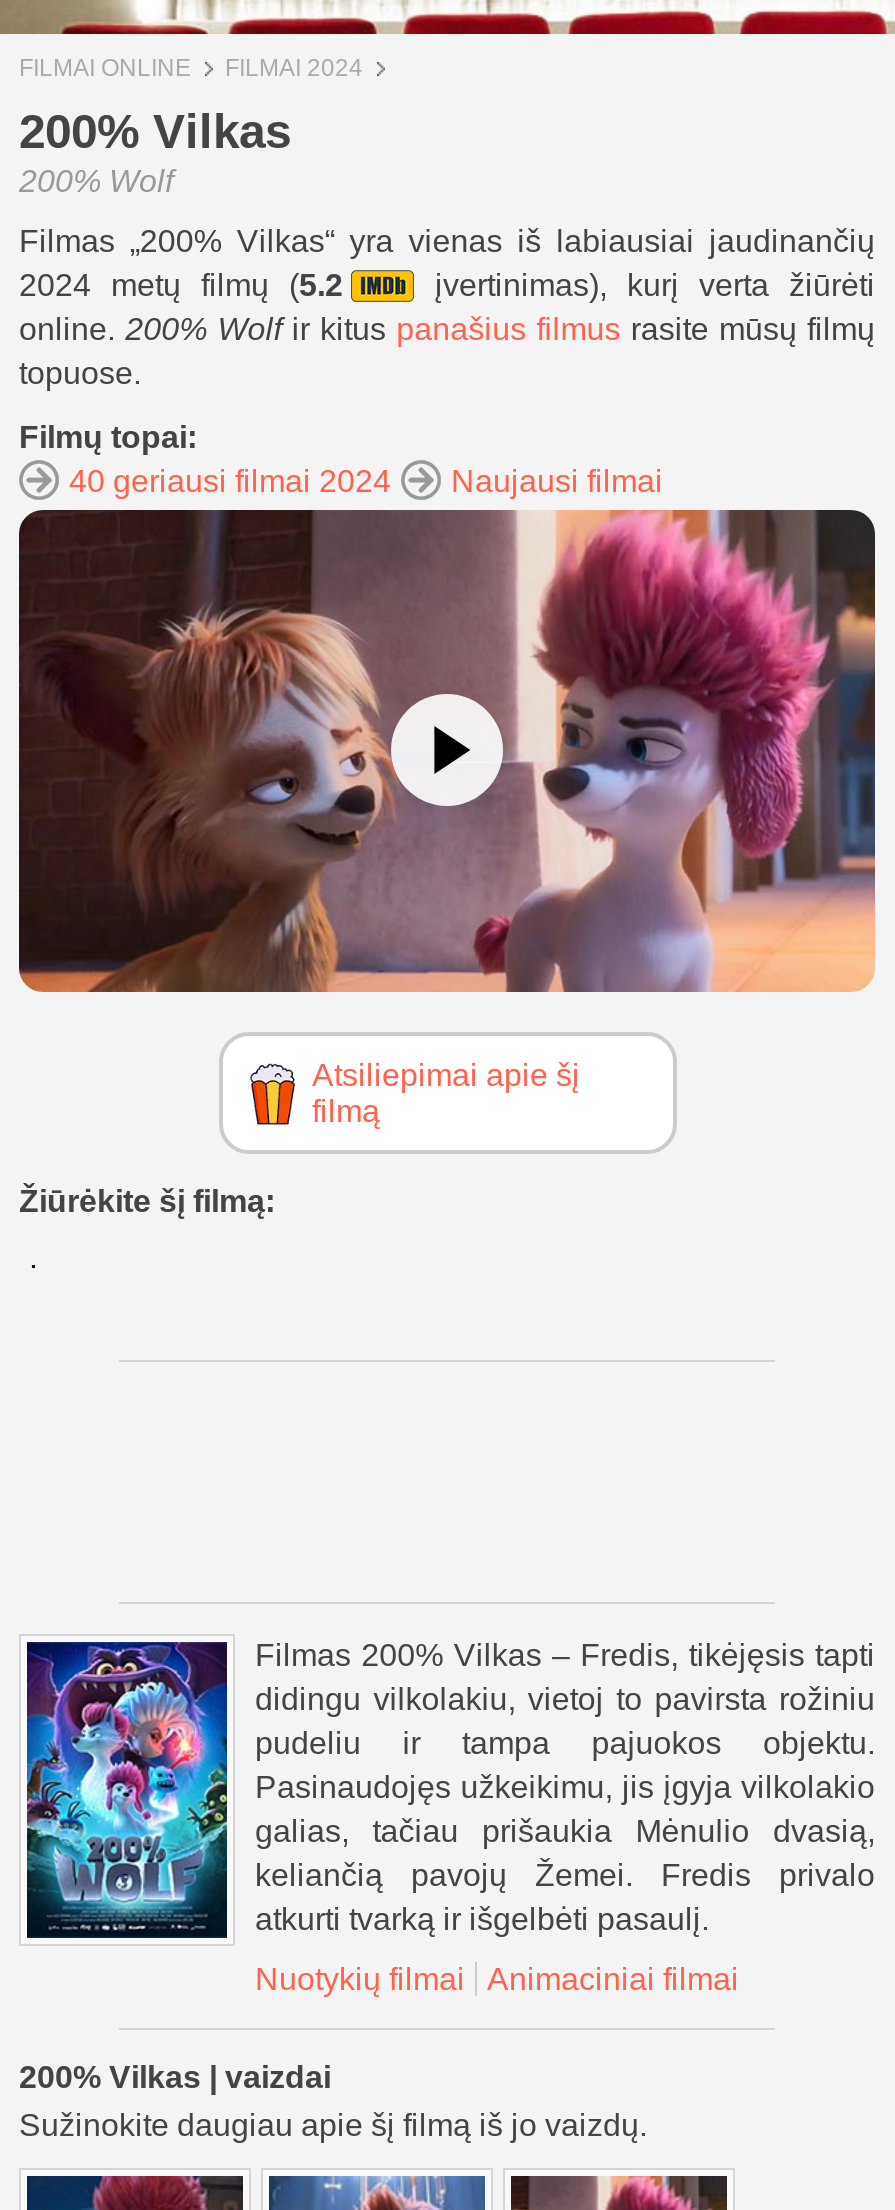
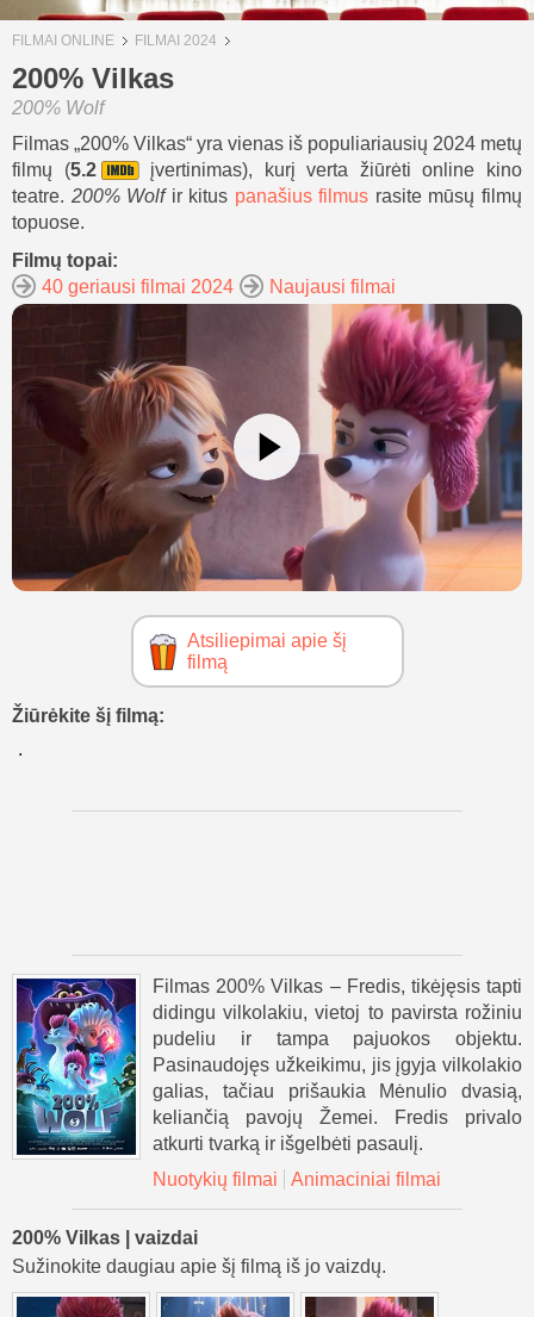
[19,224,875,346] Filmas „200% Vilkas“ yra vienas iš labiausiai jaudinančių | 2024 metų filmų (5.2 | įvertinimas), kurį verta žiūrėti | online. 200% Wolf ir kitus panašius filmus rasite mūsų filmų -> [12,133,522,206] Filmas „200% Vilkas“ yra vienas iš populiariausių 2024 metų | filmų (5.2 | įvertinimas), kurį verta žiūrėti online kino | teatre. 200% Wolf ir kitus panašius filmus rasite mūsų filmų

